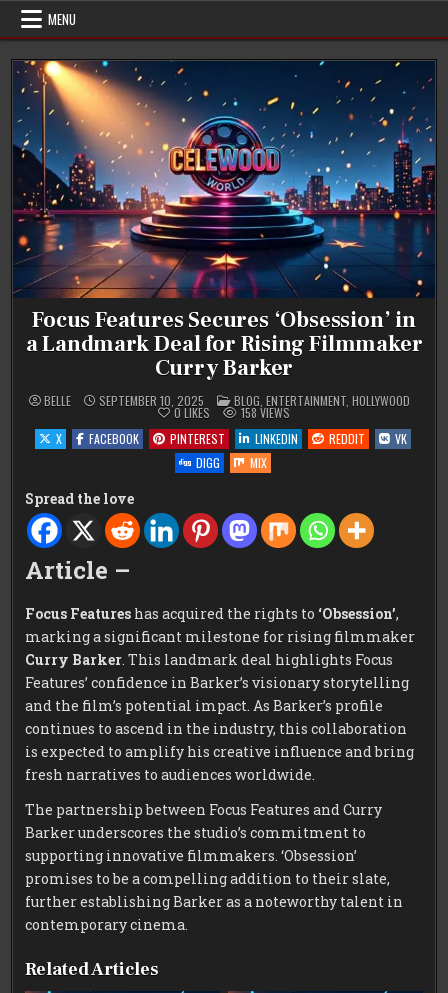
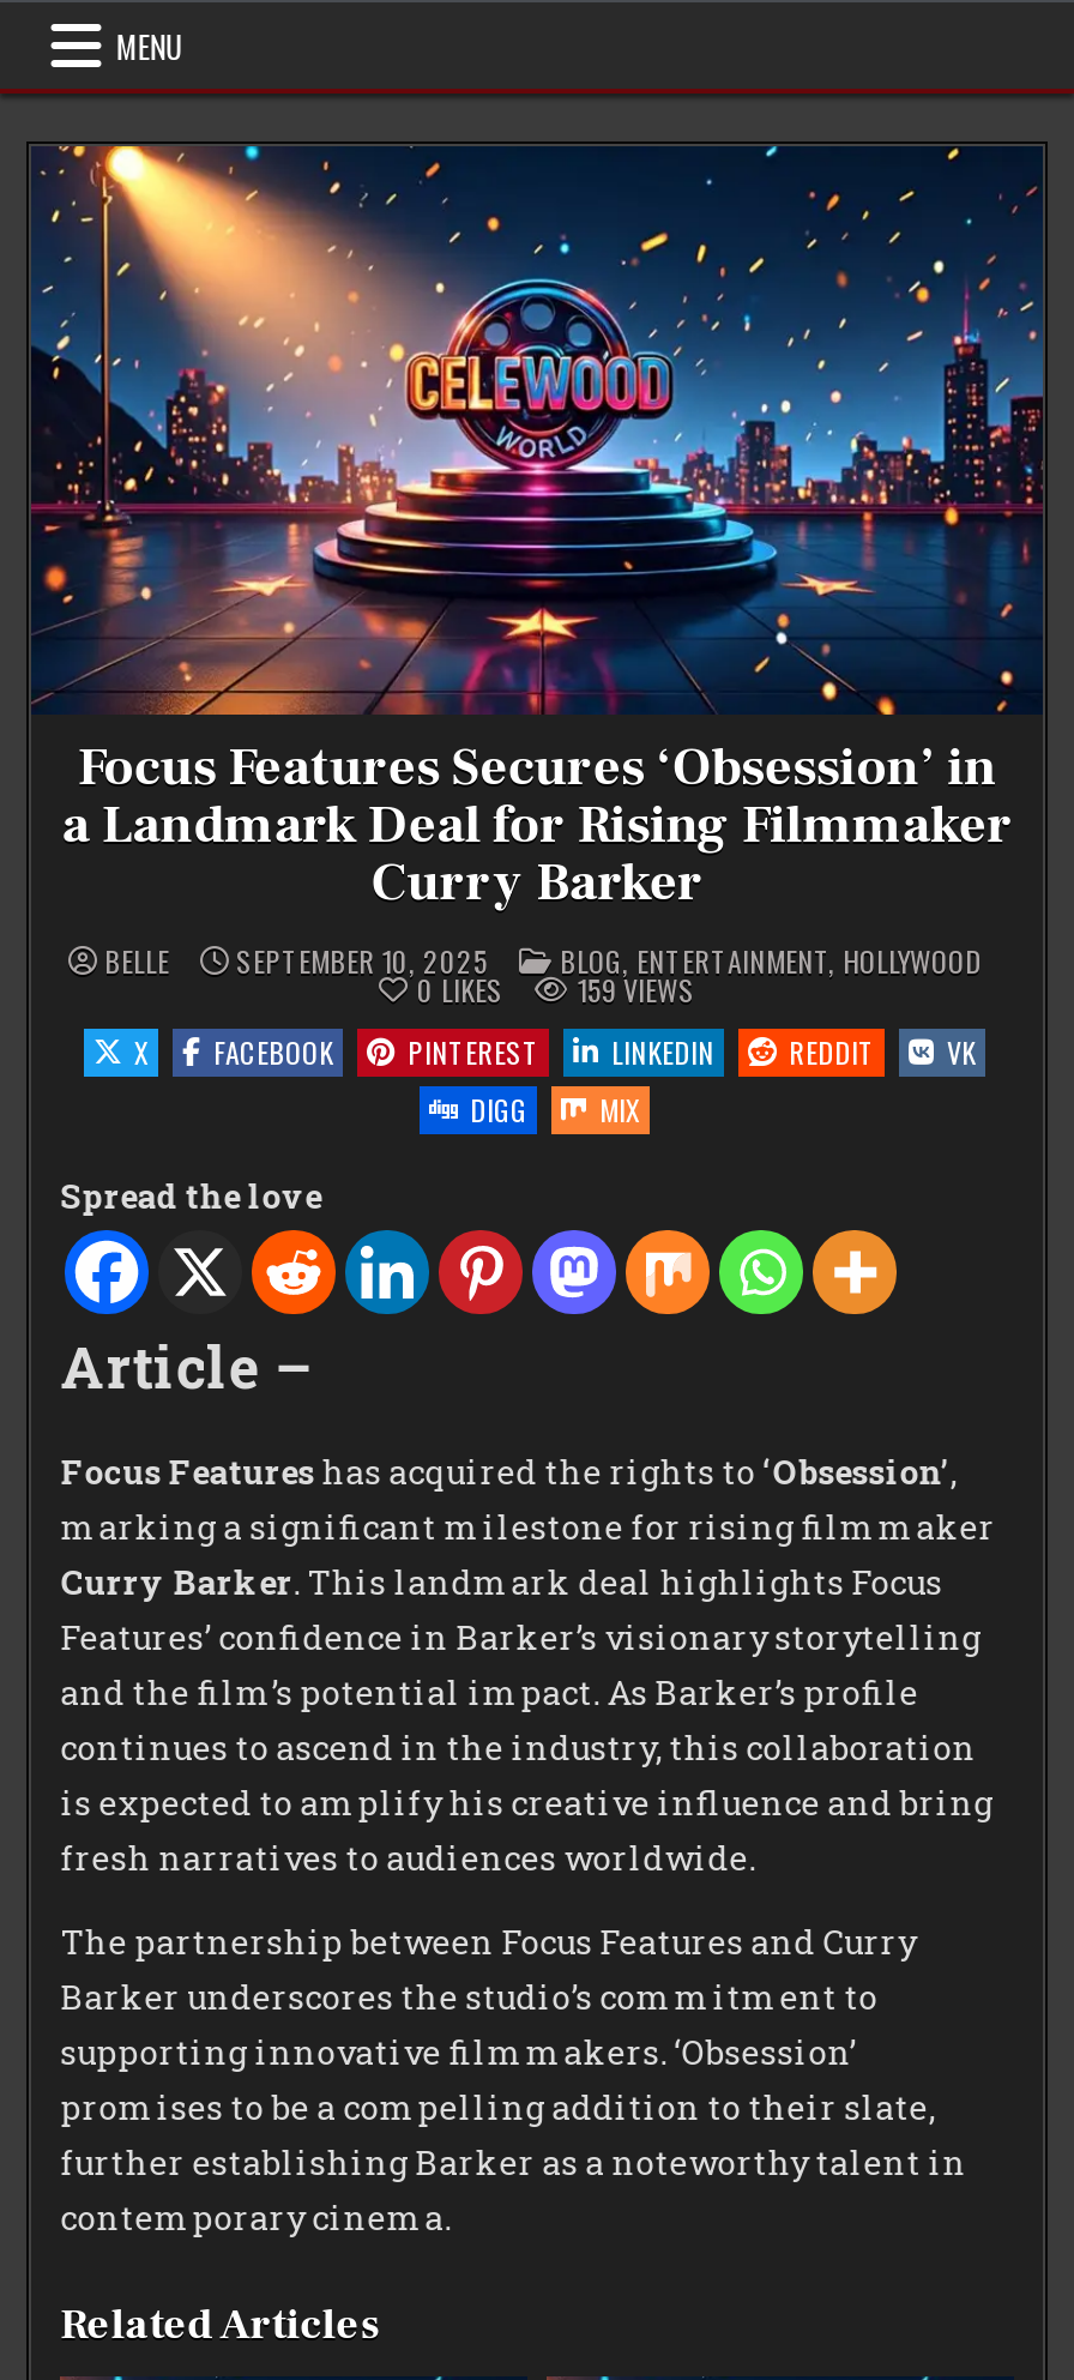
[241,404,290,421] 158VIEWS -> [578,969,695,1010] 159VIEWS

